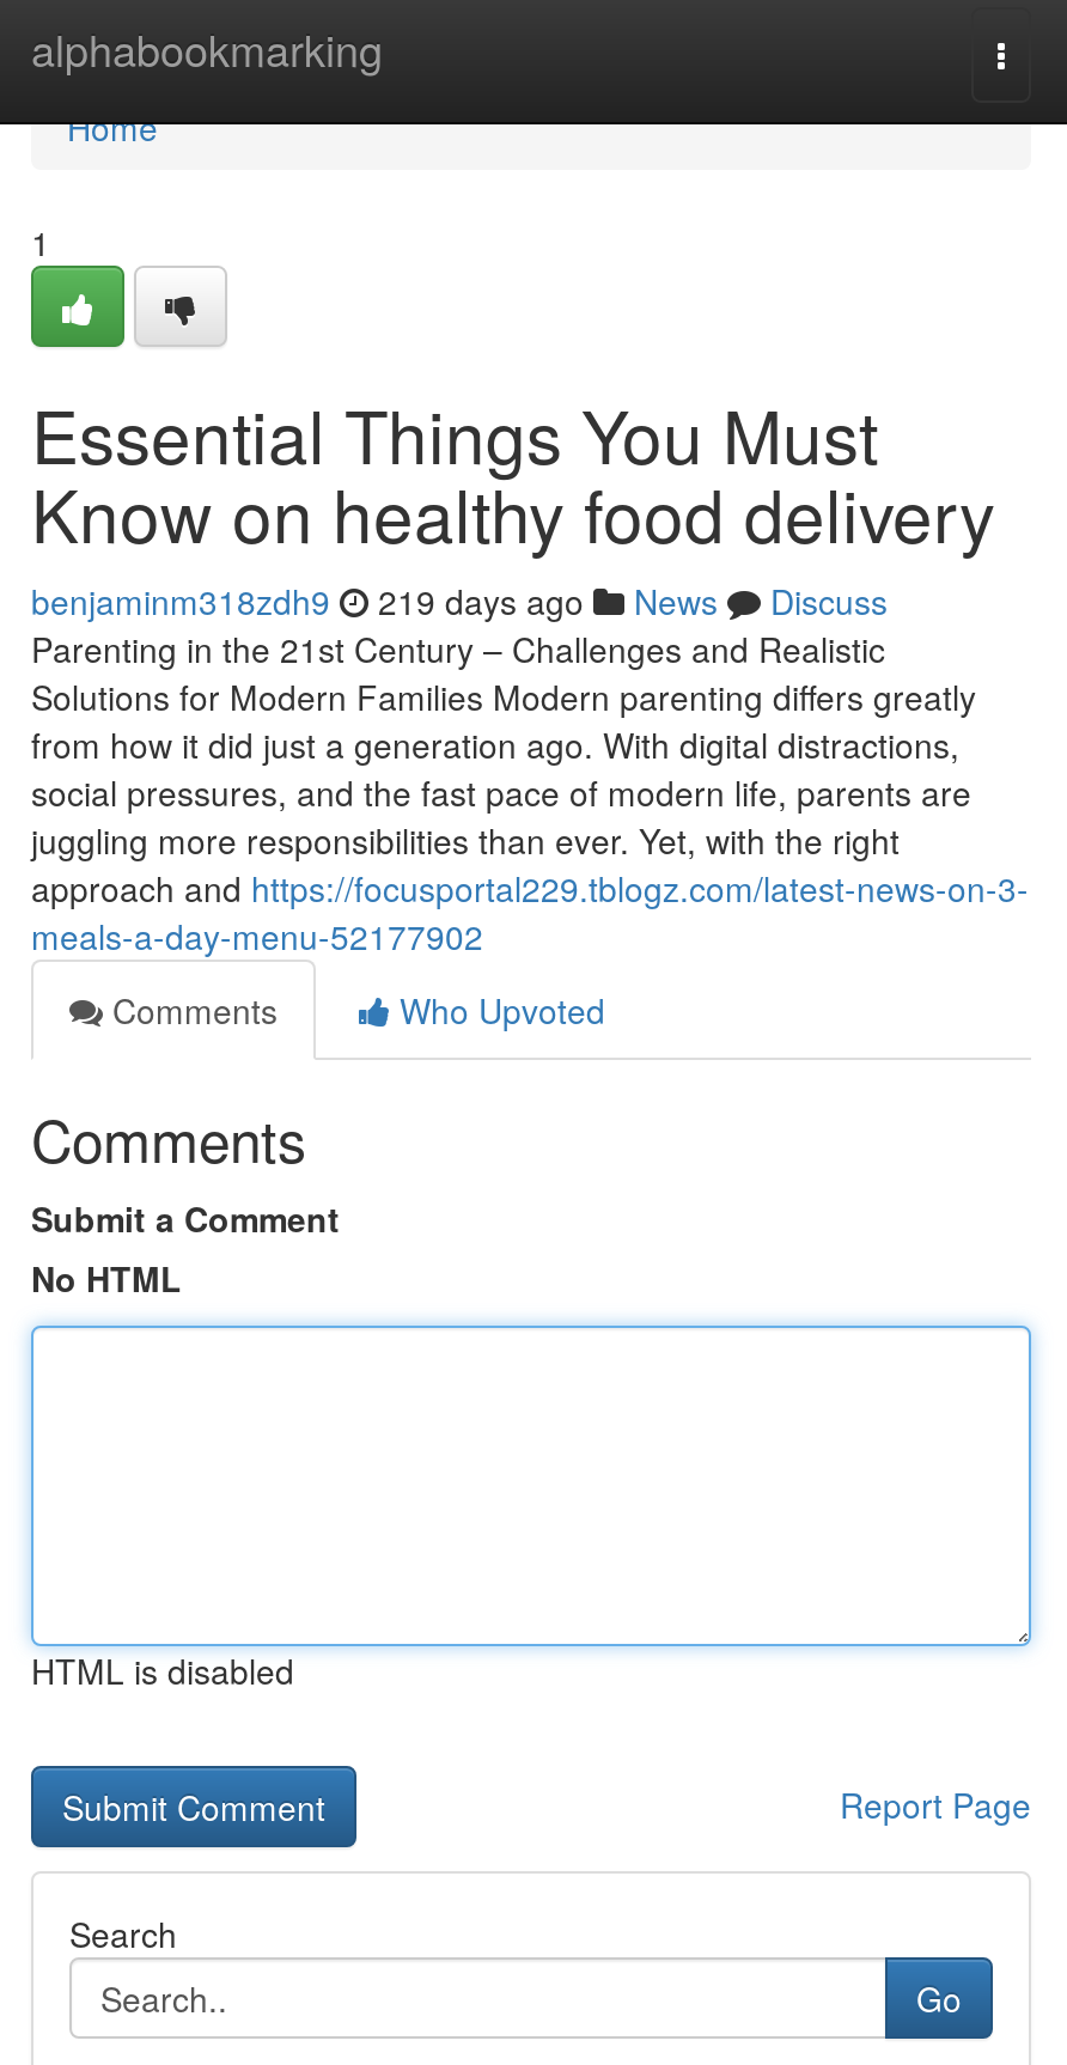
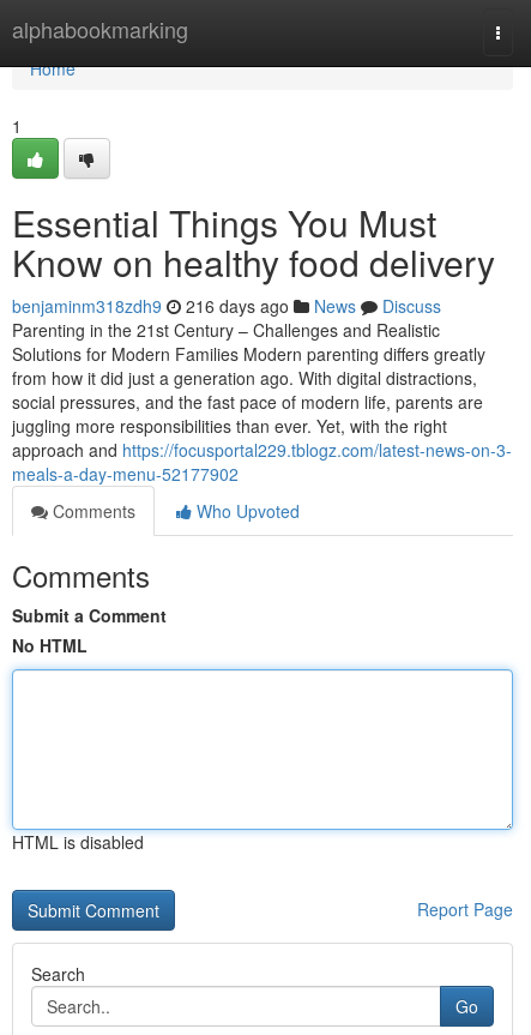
[31,577,888,625] benjaminm318zdh9 219 days ago News Discuss -> [12,294,441,318] benjaminm318zdh9 216 days ago News Discuss

